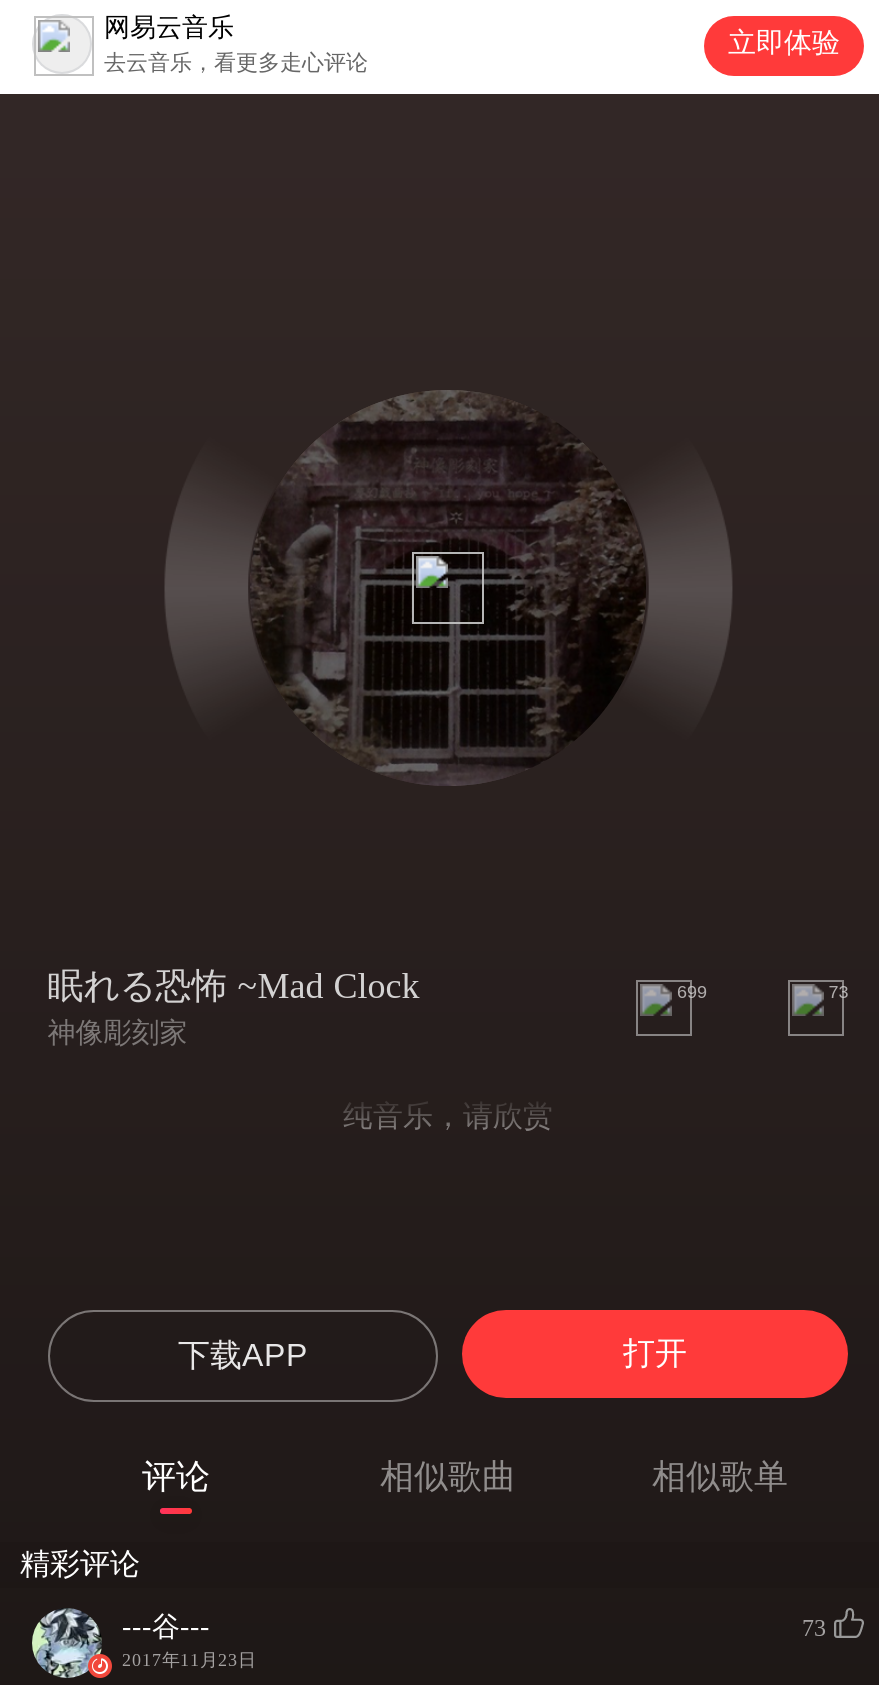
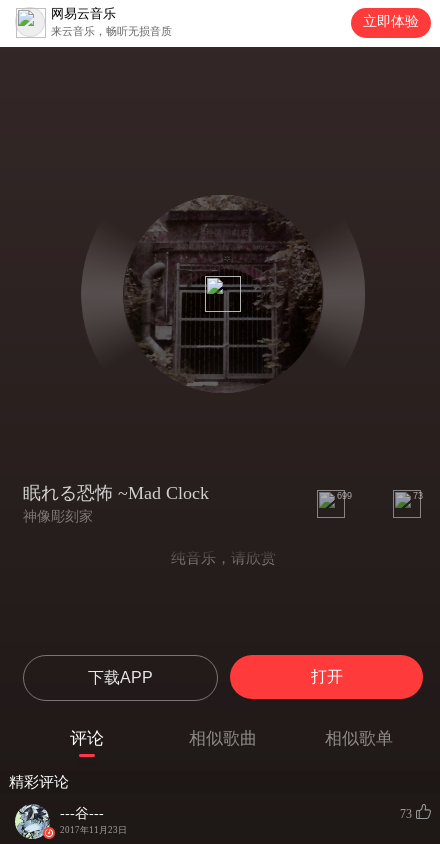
[104,50,368,74] 去云音乐，看更多走心评论 -> [51,25,172,37] 来云音乐，畅听无损音质

